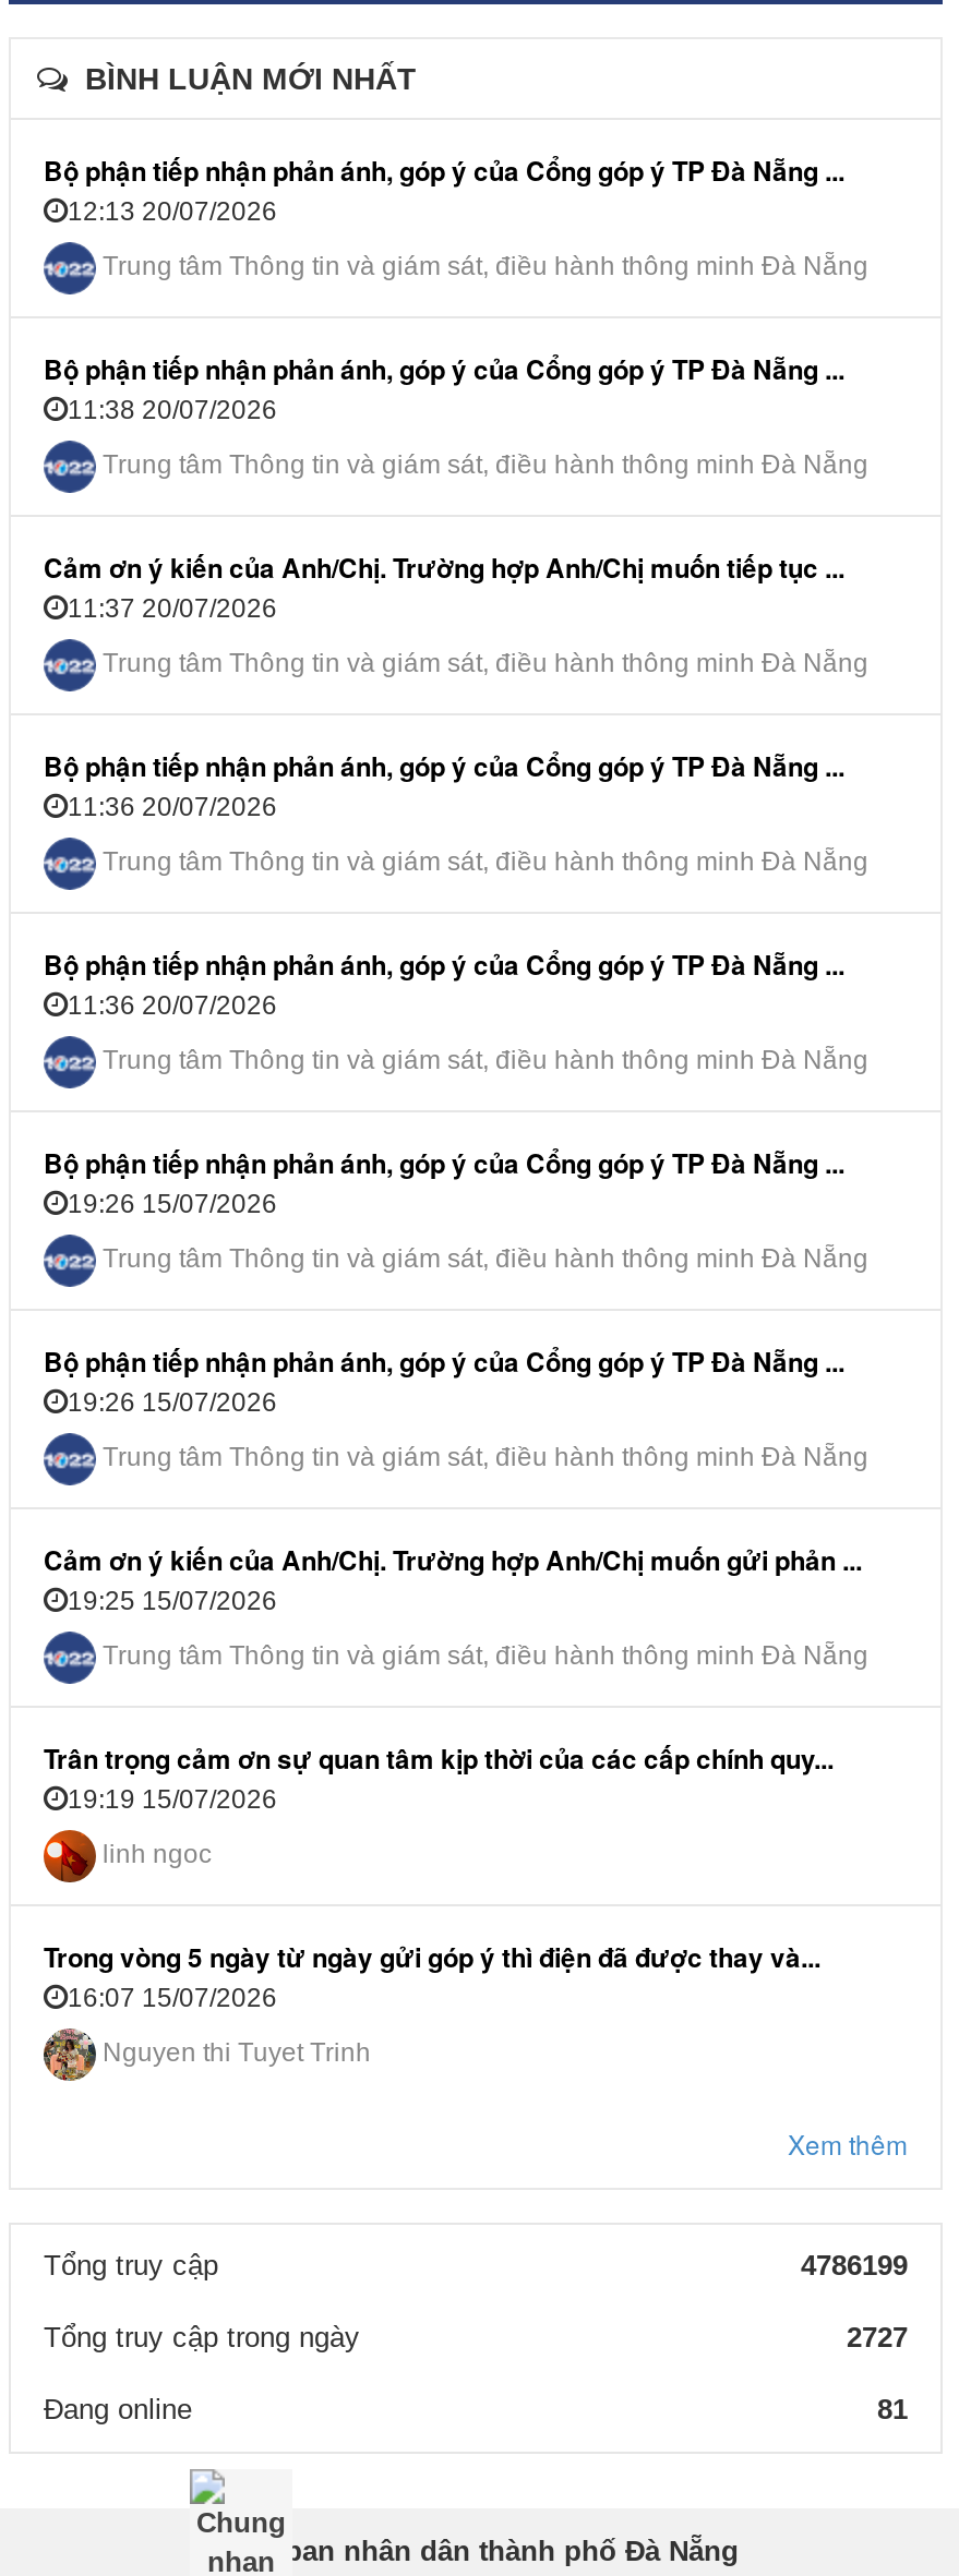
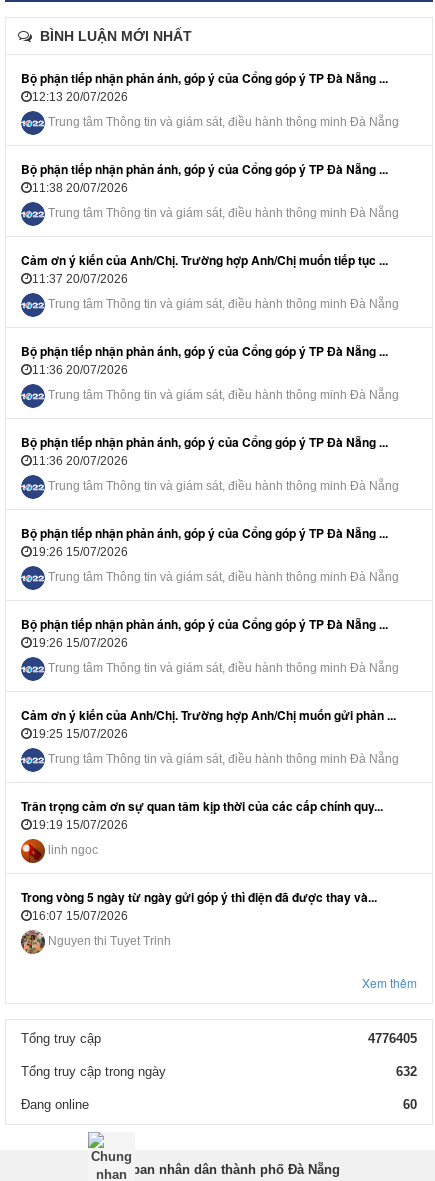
[801,2250,908,2282] 4786199 -> [368,1031,417,1046] 4776405
[847,2322,908,2354] 2727 -> [396,1064,417,1079] 632
[877,2394,908,2426] 81 -> [403,1097,417,1112] 60

